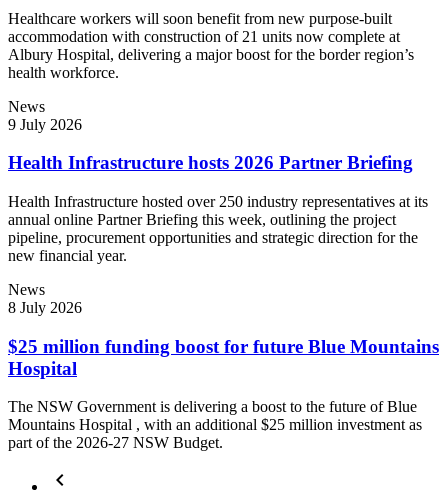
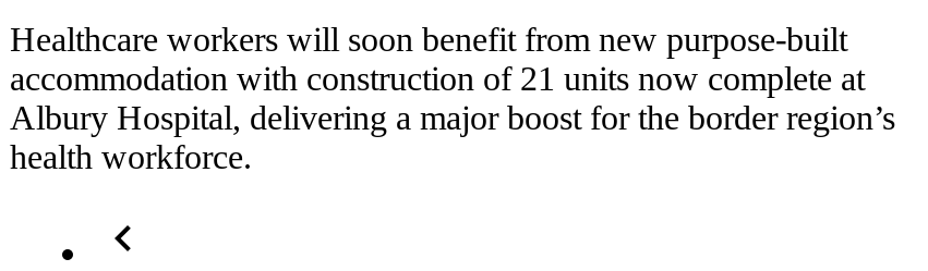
[8,98,439,451] News | 9 July 2026 | Health Infrastructure hosts 2026 Partner Briefing | Health Infrastructure hosted over 250 industry representatives at its | annual online Partner Briefing this week, outlining the project | pipeline, procurement opportunities and strategic direction for the | new financial year. | News | 8 July 2026 | $25 million funding boost for future Blue Mountains | Hospital | The NSW Government is delivering a boost to the future of Blue | Mountains Hospital , with an additional $25 million investment as | part of the 2026-27 NSW Budget. -> none

